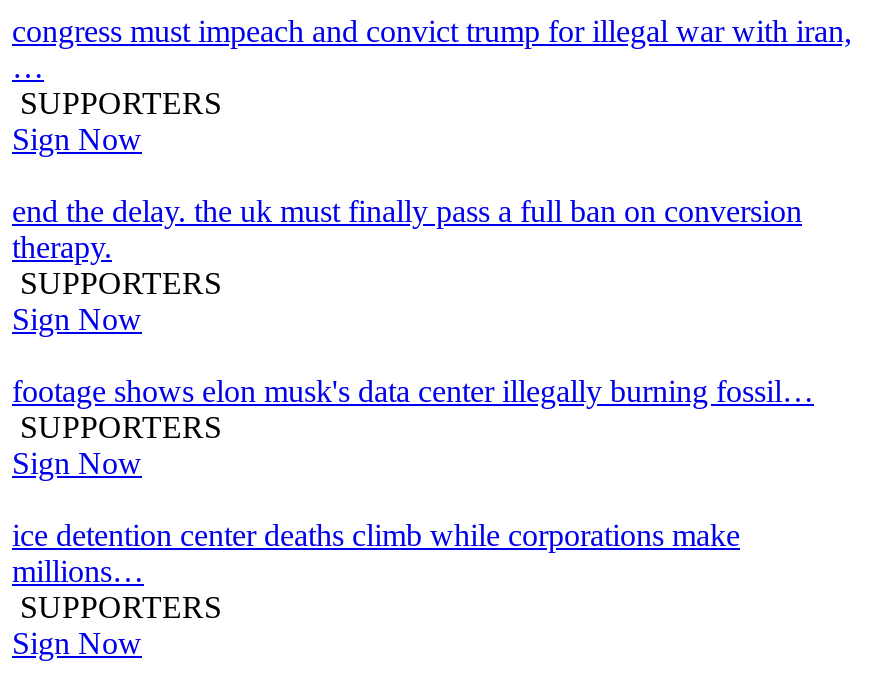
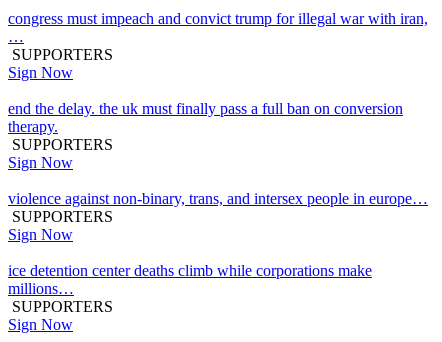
[12,374,814,408] footage shows elon musk's data center illegally burning fossil… -> [8,190,428,207] violence against non-binary, trans, and intersex people in europe…

